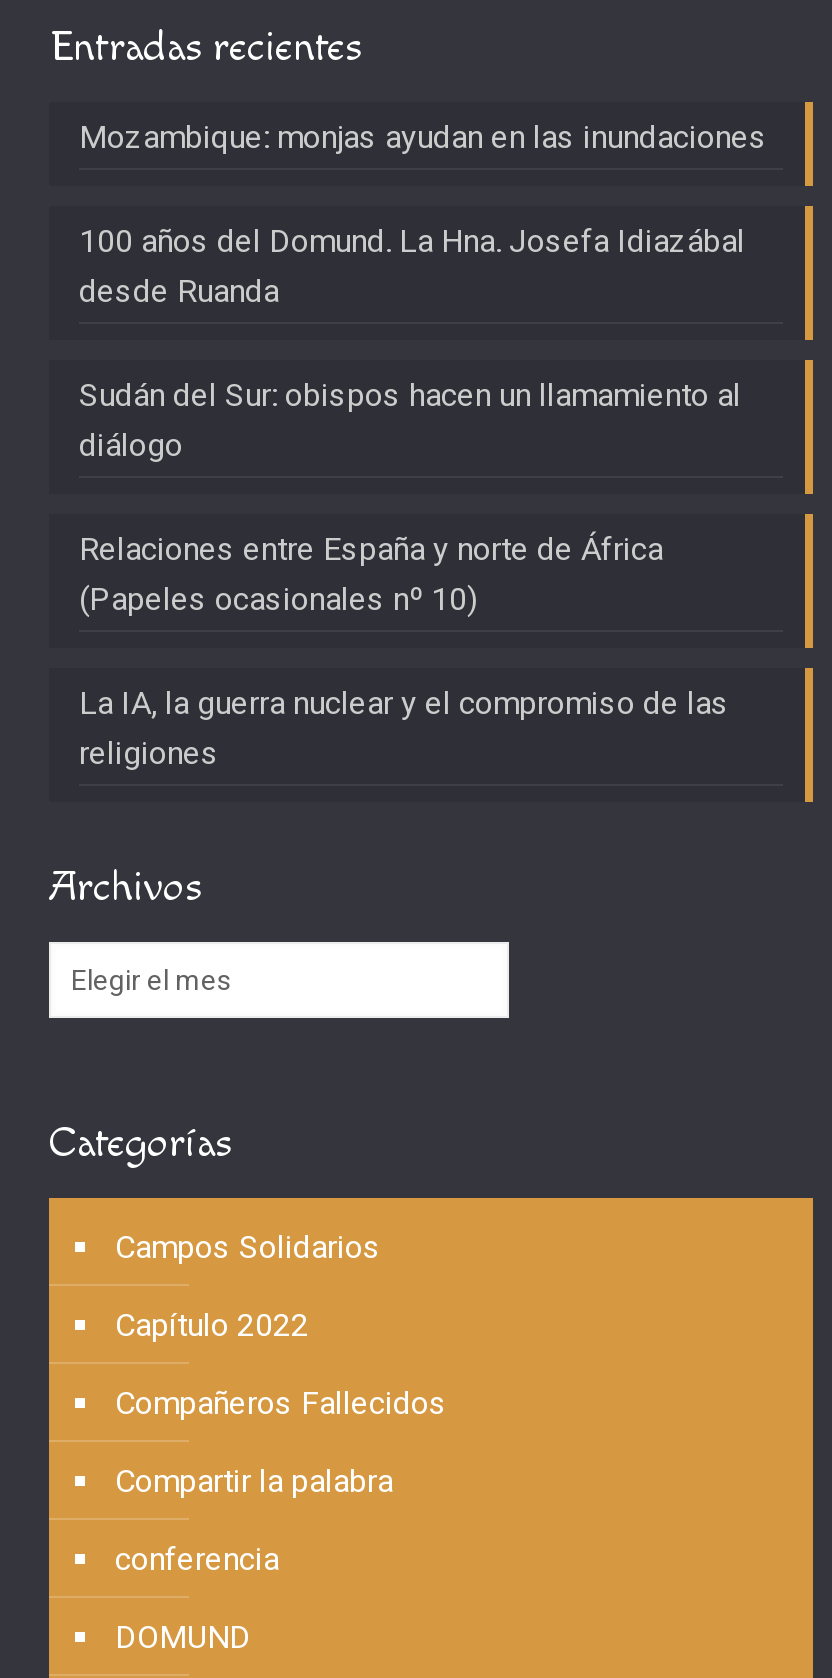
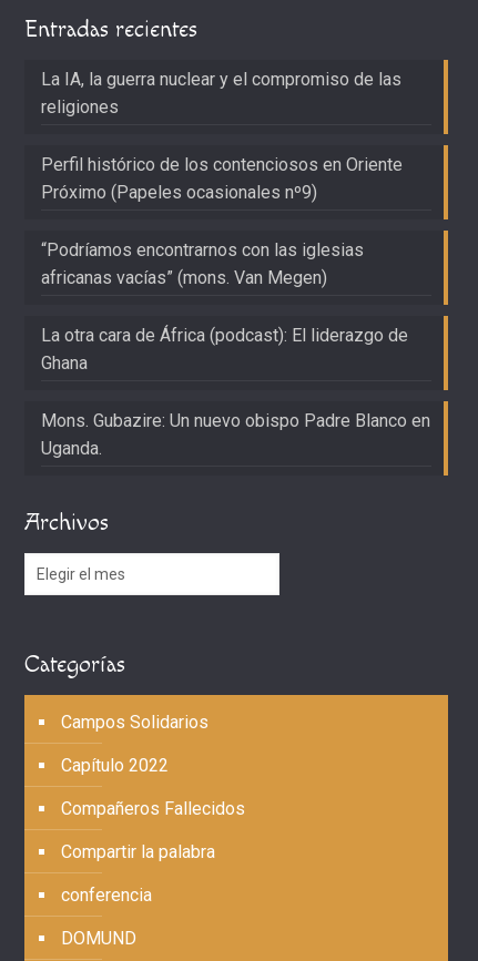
[79,119,767,619] Mozambique: monjas ayudan en las inundaciones | 100 años del Domund. La Hna. Josefa Idiazábal | desde Ruanda | Sudán del Sur: obispos hacen un llamamiento al | diálogo | Relaciones entre España y norte de África | (Papeles ocasionales nº 10) -> none
moved [79,685,729,773] -> [41,69,401,118]: La IA, la guerra nuclear y el compromiso de las | religiones
none -> [41,154,430,459] Perfil histórico de los contenciosos en Oriente | Próximo (Papeles ocasionales nº9) | “Podríamos encontrarnos con las iglesias | africanas vacías” (mons. Van Megen) | La otra cara de África (podcast): El liderazgo de | Ghana | Mons. Gubazire: Un nuevo obispo Padre Blanco en | Uganda.

